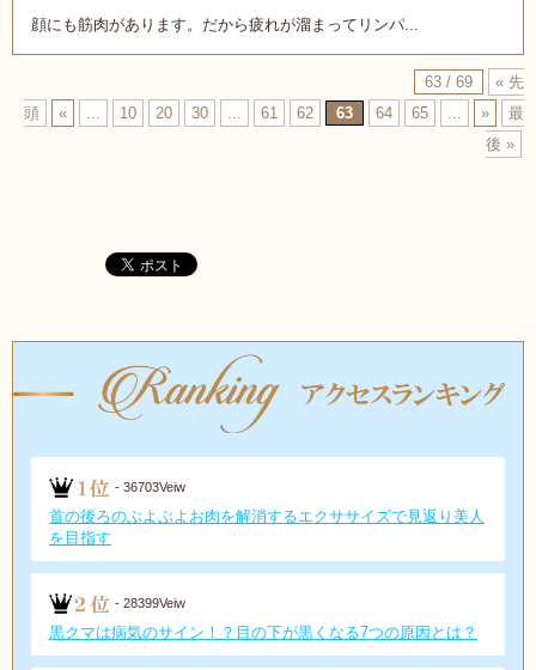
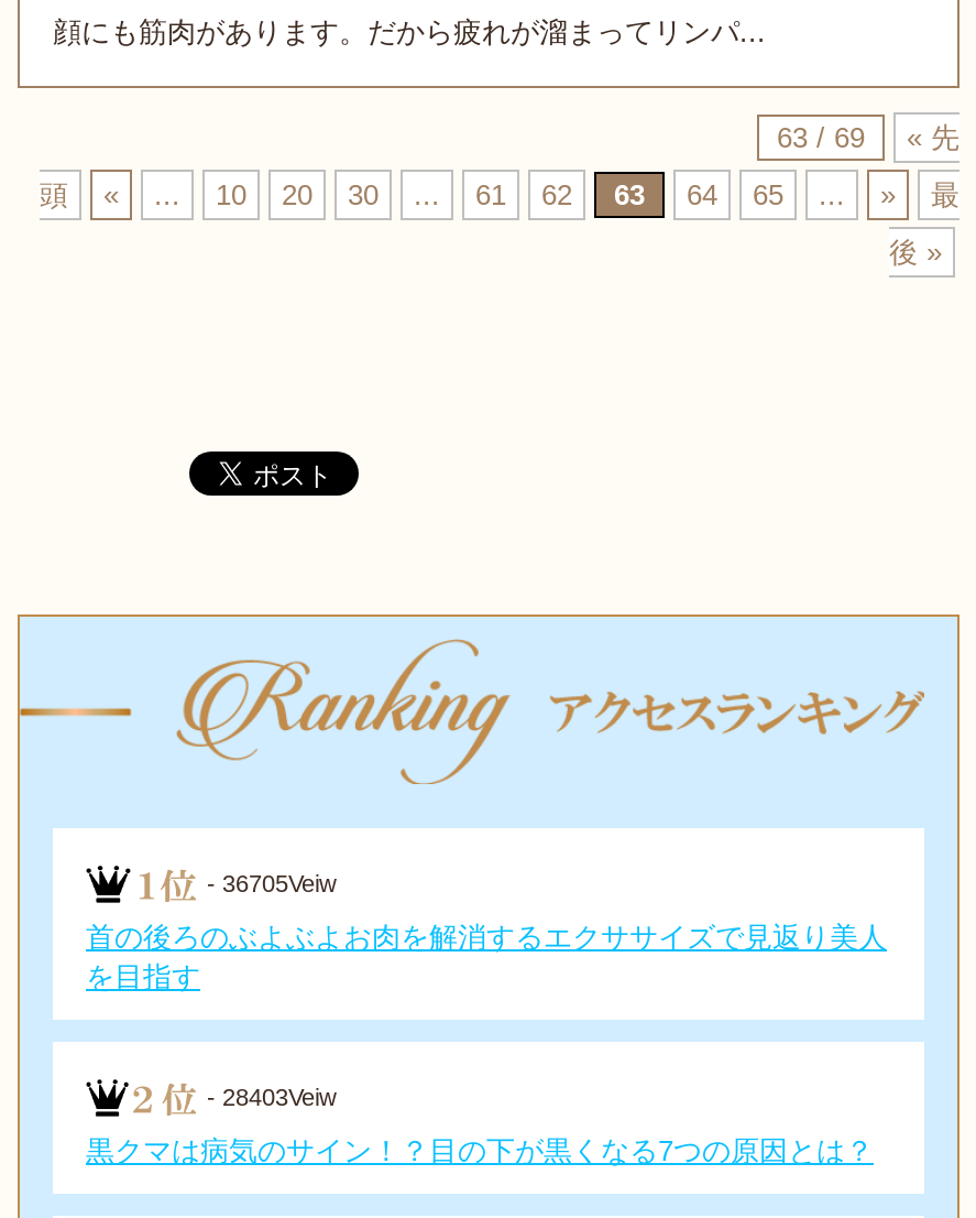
[115,480,185,494] - 36703Veiw -> [207,870,337,897] - 36705Veiw
[115,596,185,610] - 28399Veiw -> [207,1084,337,1111] - 28403Veiw

